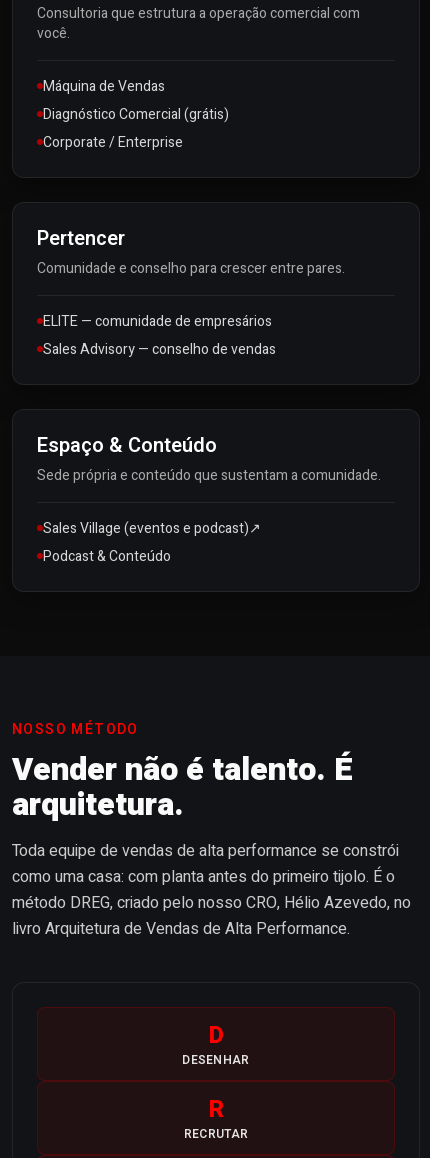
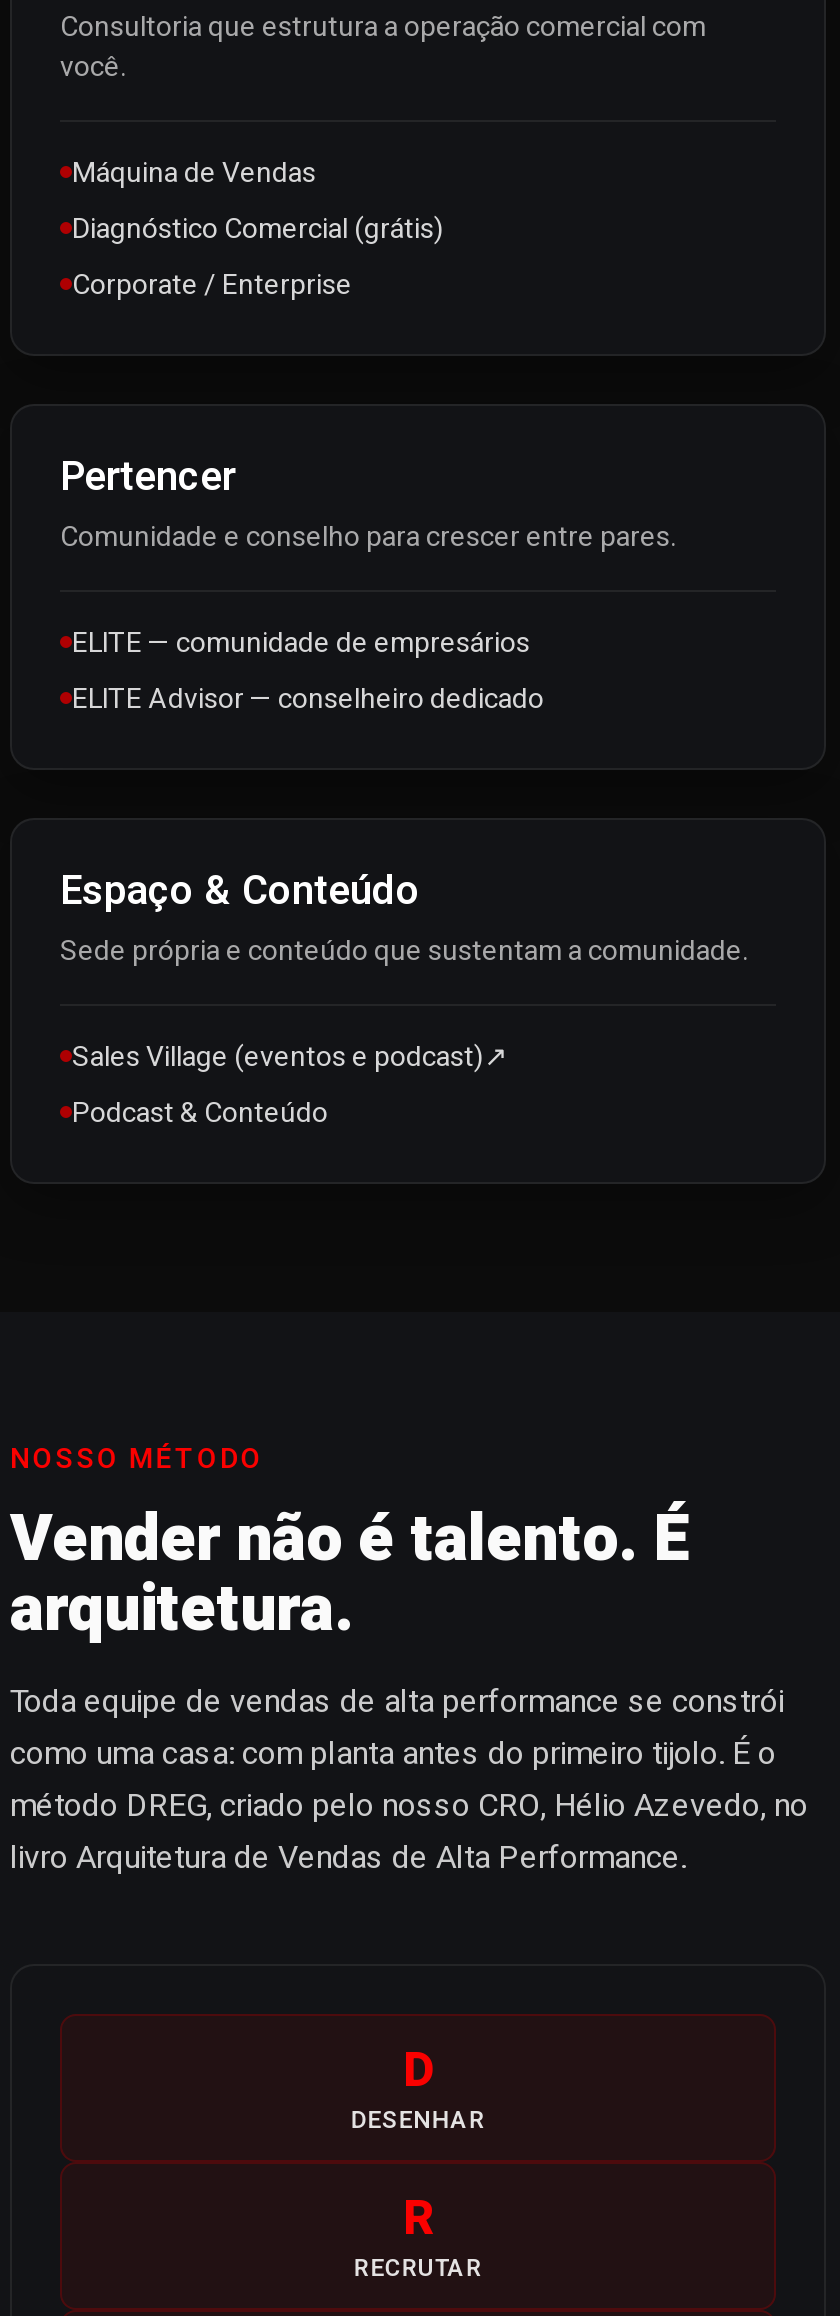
[43,339,276,360] Sales Advisory — conselho de vendas -> [72,678,544,720] ELITE Advisor — conselheiro dedicado

